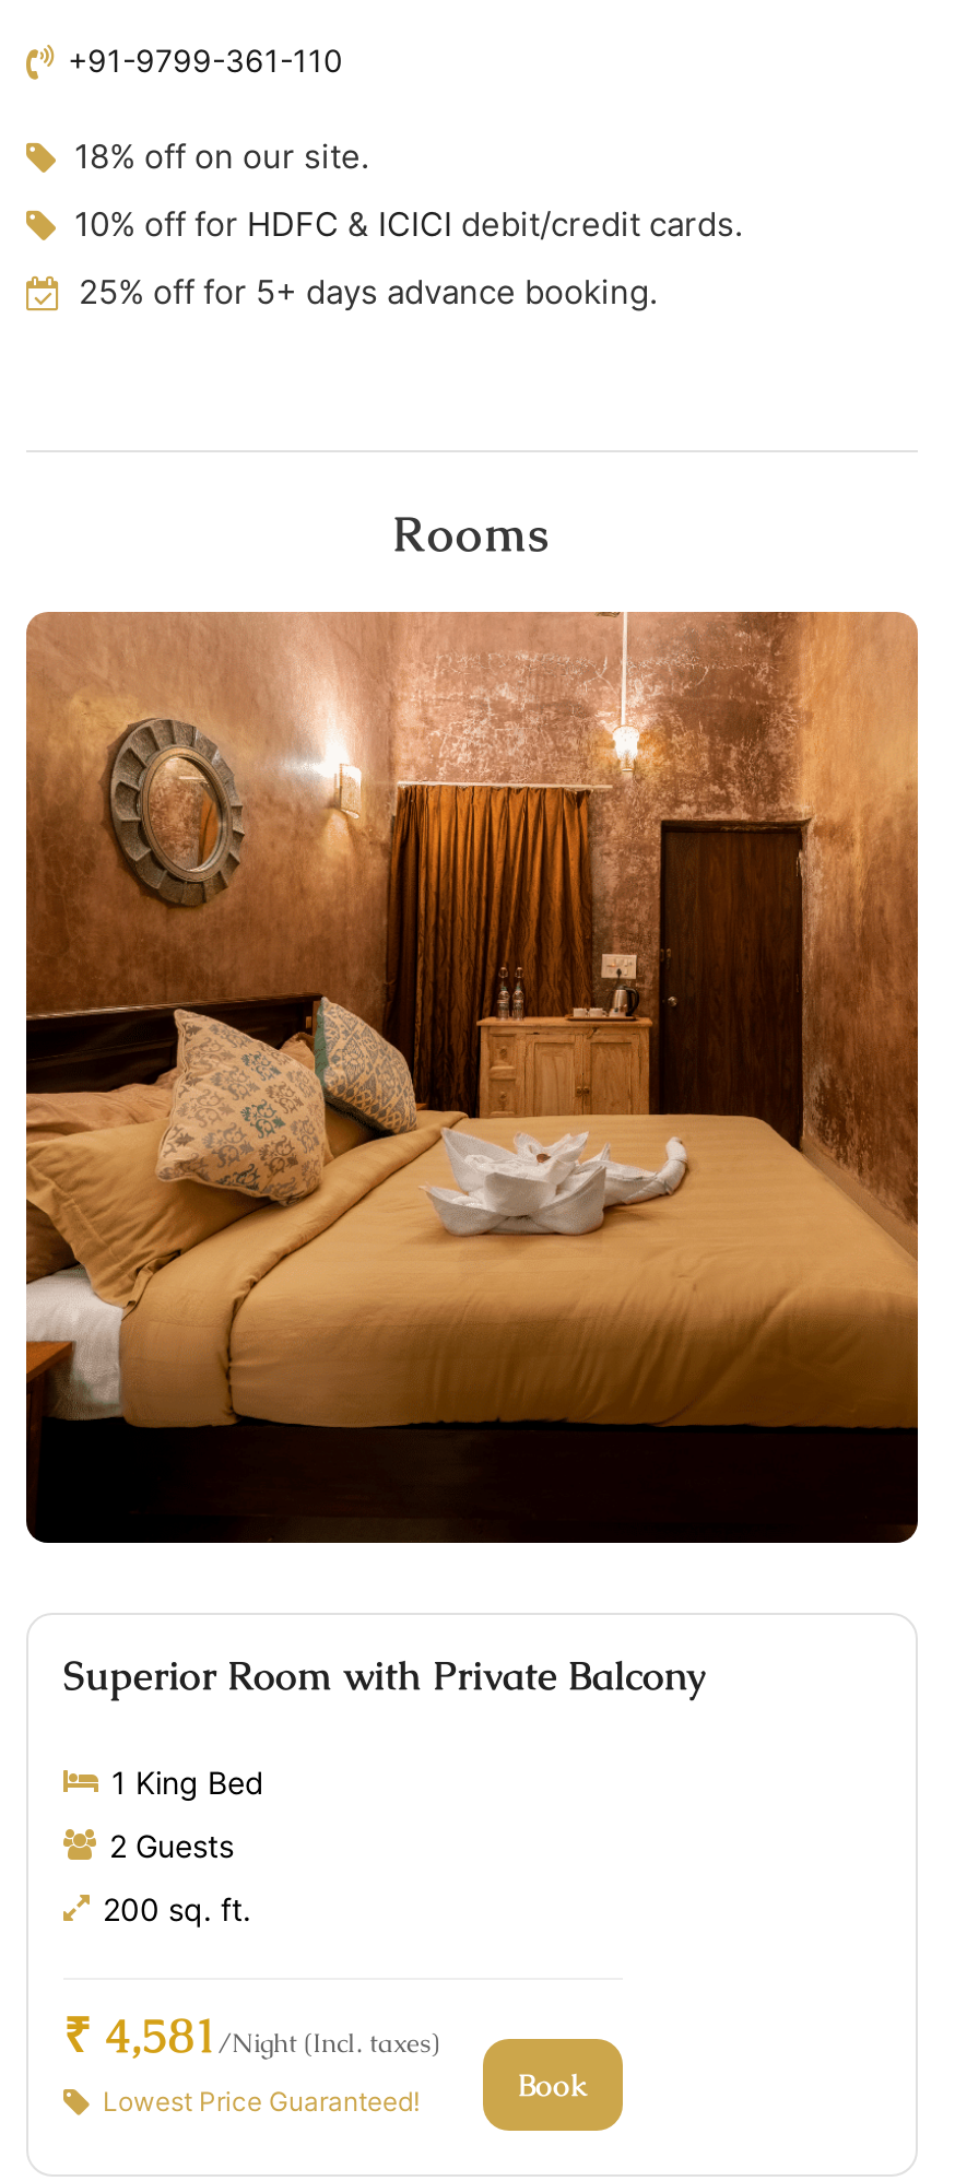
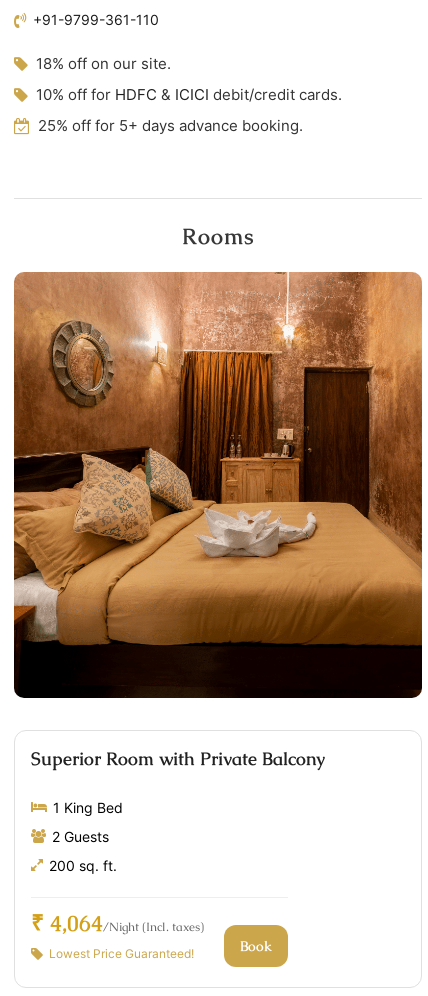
[63,2005,439,2068] ₹ 4,581/Night (Incl. taxes) -> [31,909,204,938] ₹ 4,064/Night (Incl. taxes)

